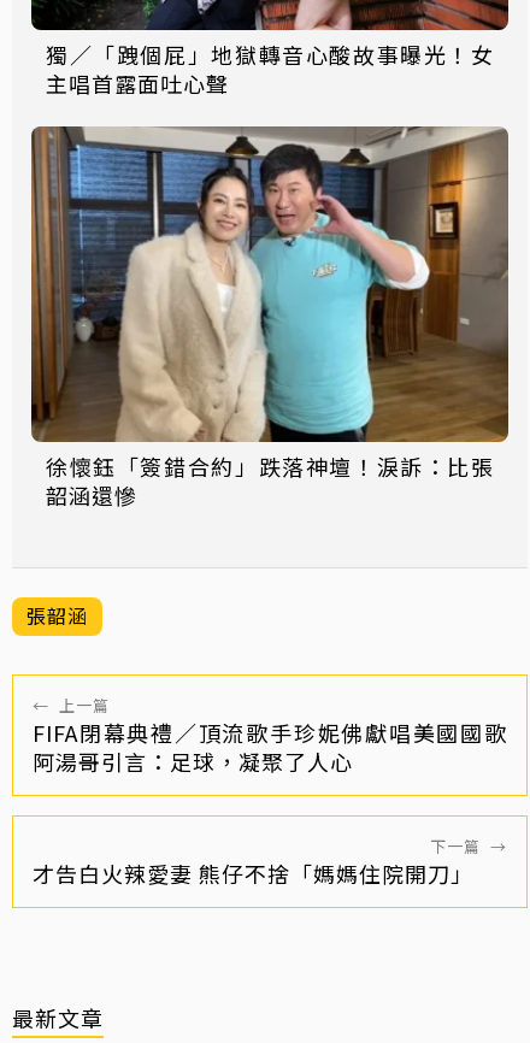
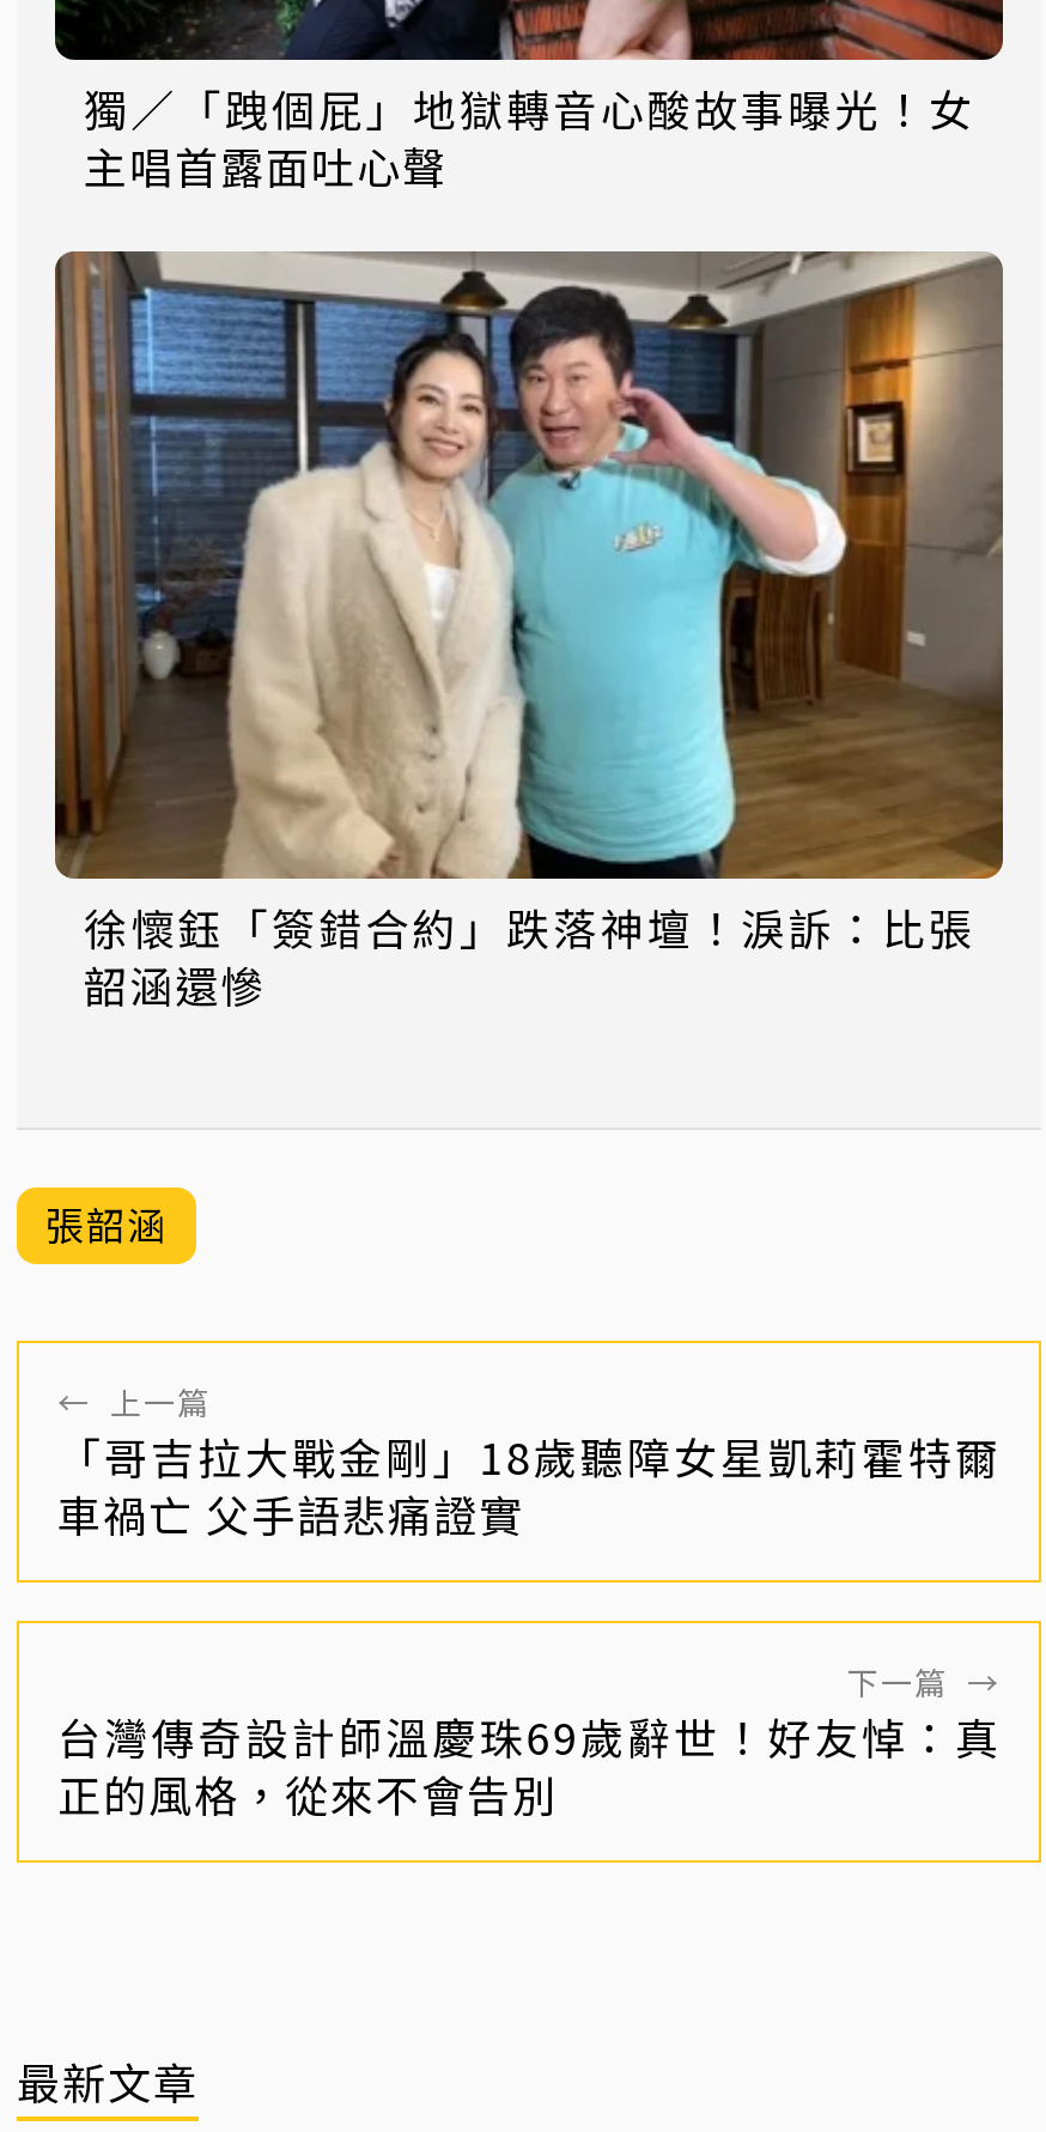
[33,716,507,776] FIFA閉幕典禮／頂流歌手珍妮佛獻唱美國國歌 | 阿湯哥引言：足球，凝聚了人心 -> [57,1424,1001,1543] 「哥吉拉大戰金剛」18歲聽障女星凱莉霍特爾 | 車禍亡 父手語悲痛證實
[33,857,473,888] 才告白火辣愛妻 熊仔不捨「媽媽住院開刀」 -> [57,1704,1001,1823] 台灣傳奇設計師溫慶珠69歲辭世！好友悼：真 | 正的風格，從來不會告別

